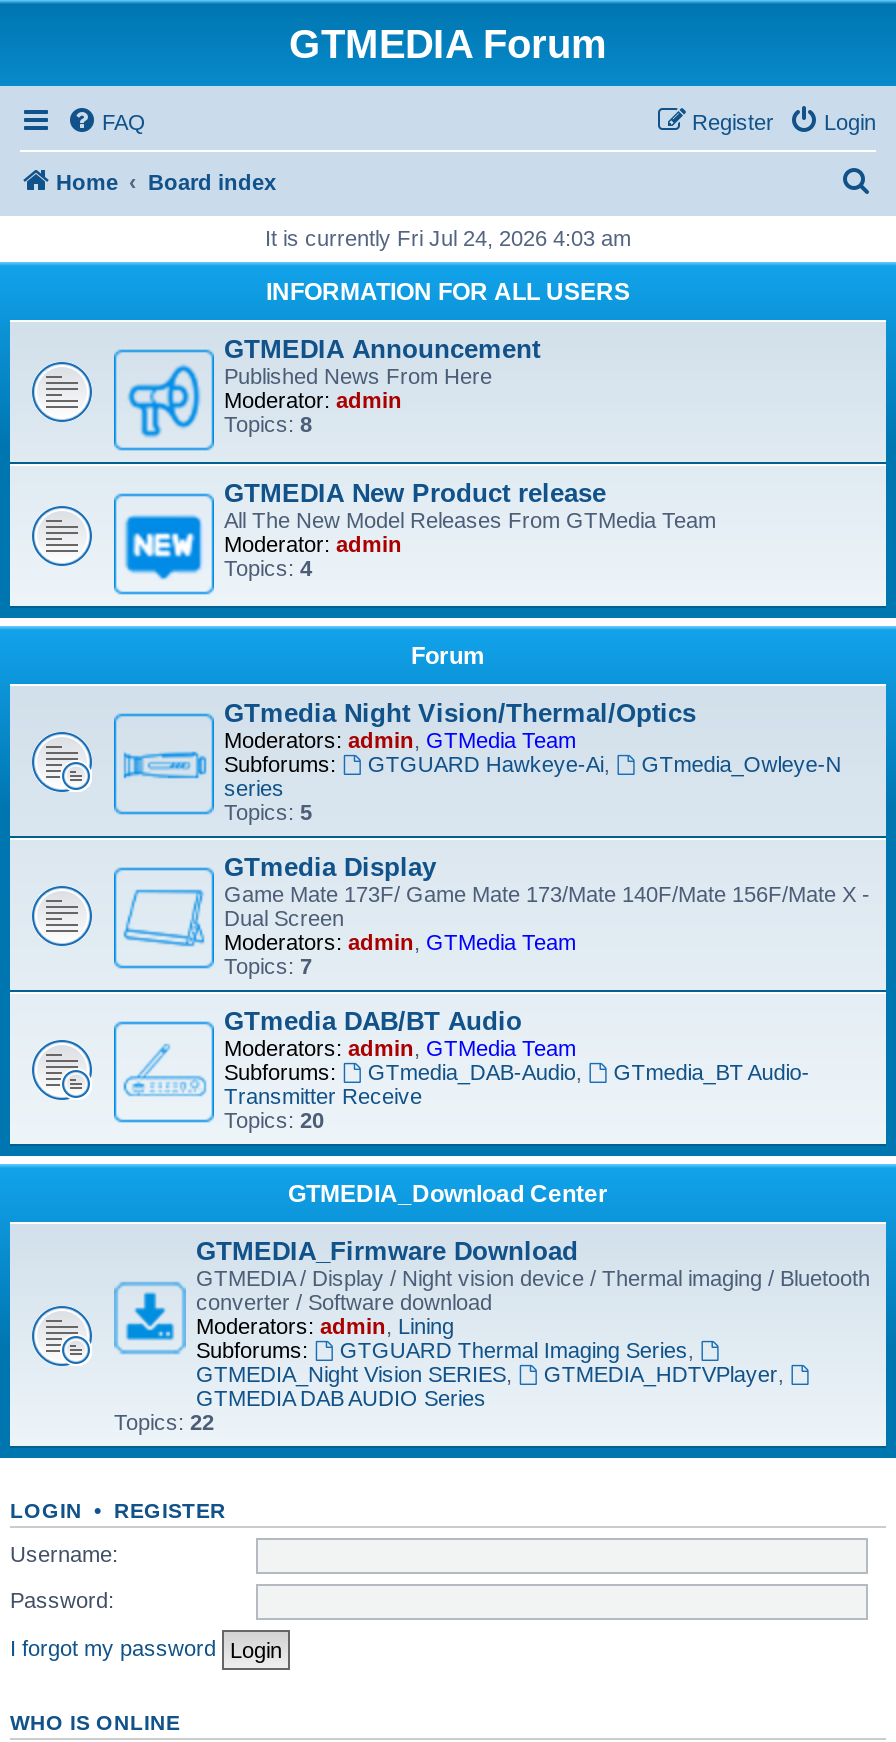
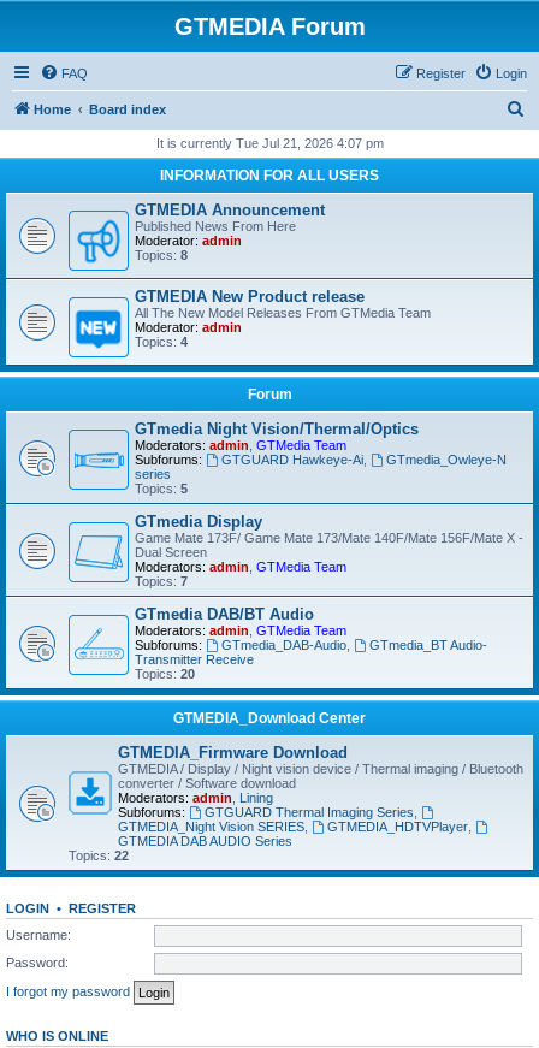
[265,226,631,250] It is currently Fri Jul 24, 2026 4:03 am -> [156,136,383,150] It is currently Tue Jul 21, 2026 4:07 pm

